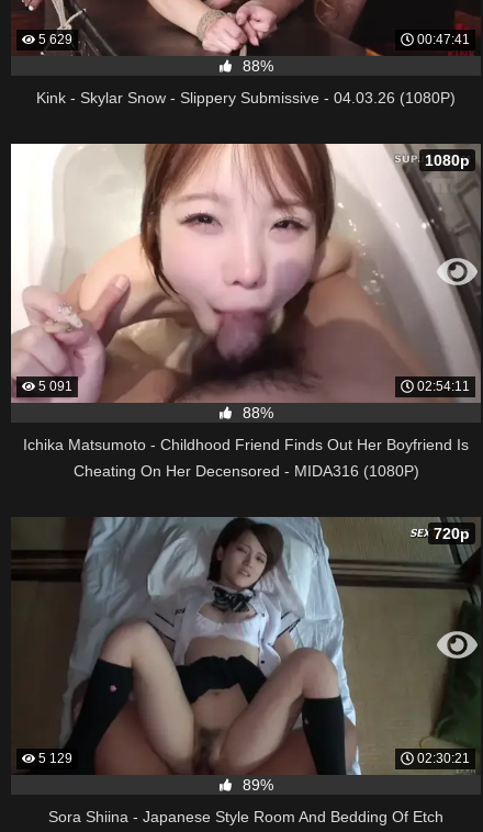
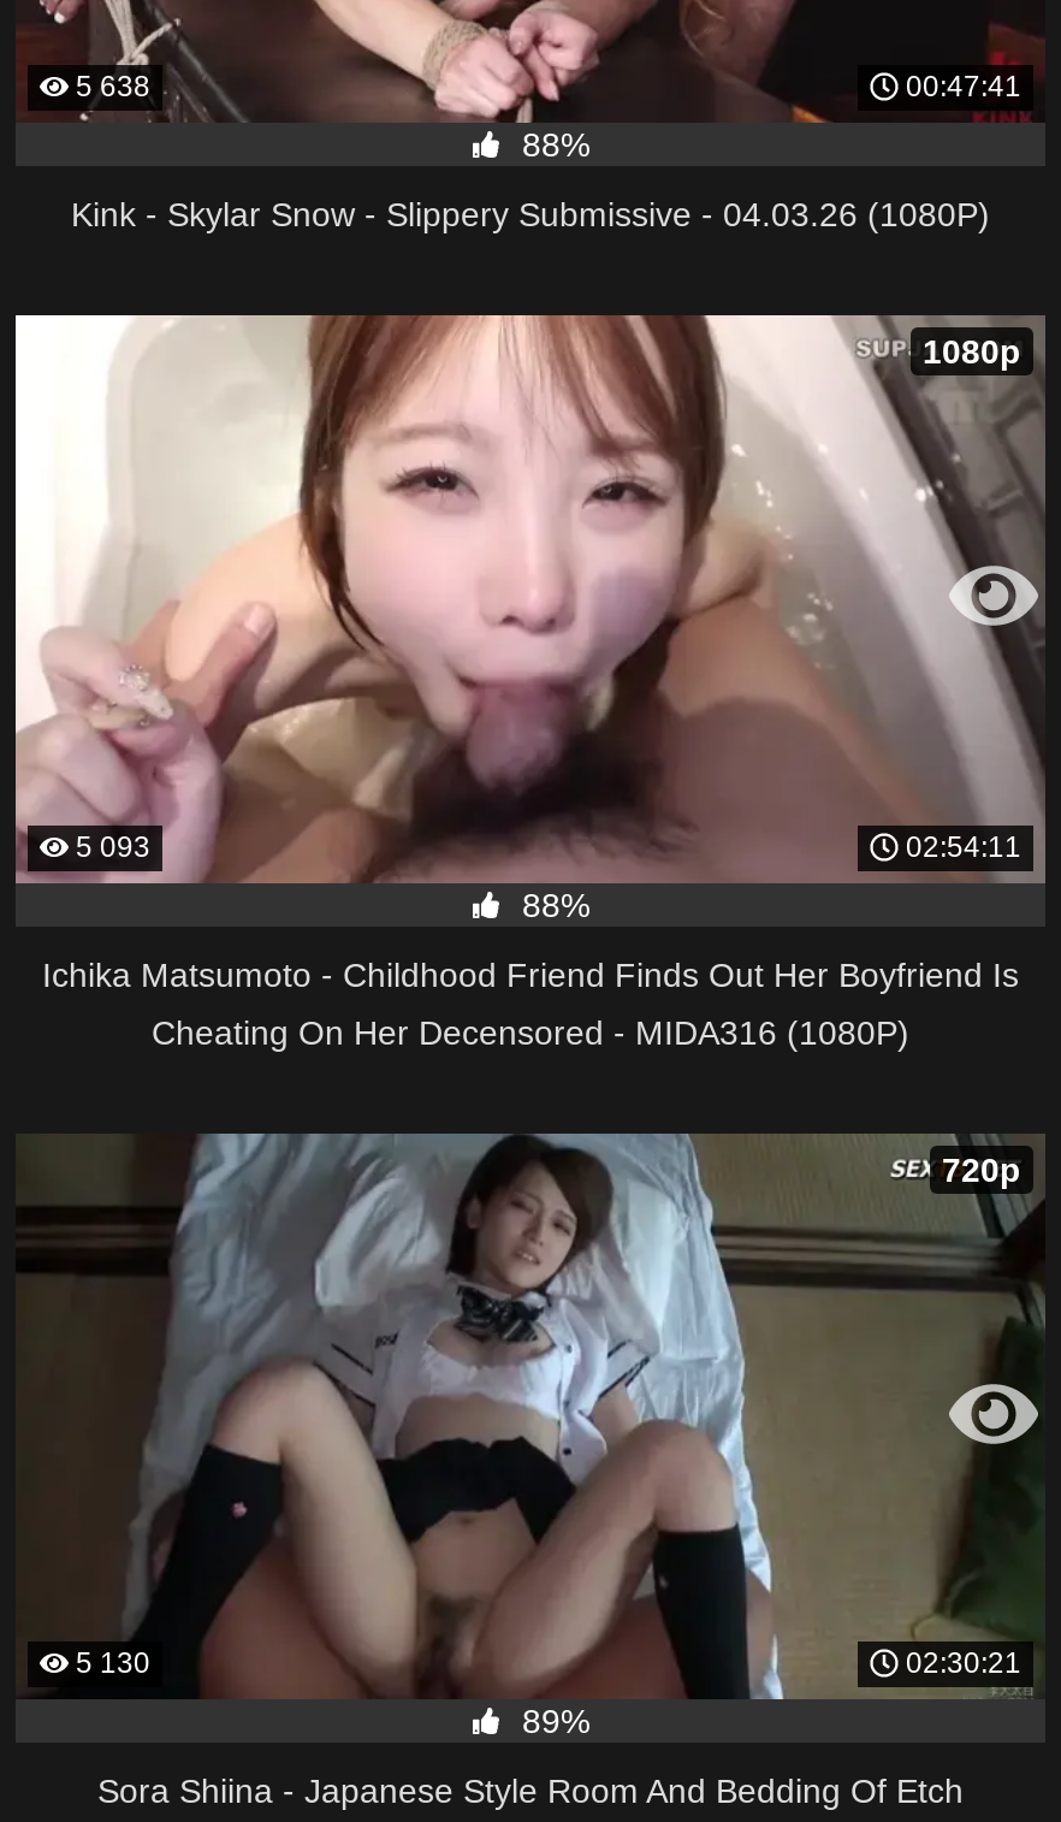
[35,32,72,48] 5 629 -> [69,71,150,104] 5 638
[35,378,72,394] 5 091 -> [69,830,150,864] 5 093
[35,751,72,766] 5 129 -> [69,1647,150,1680] 5 130

